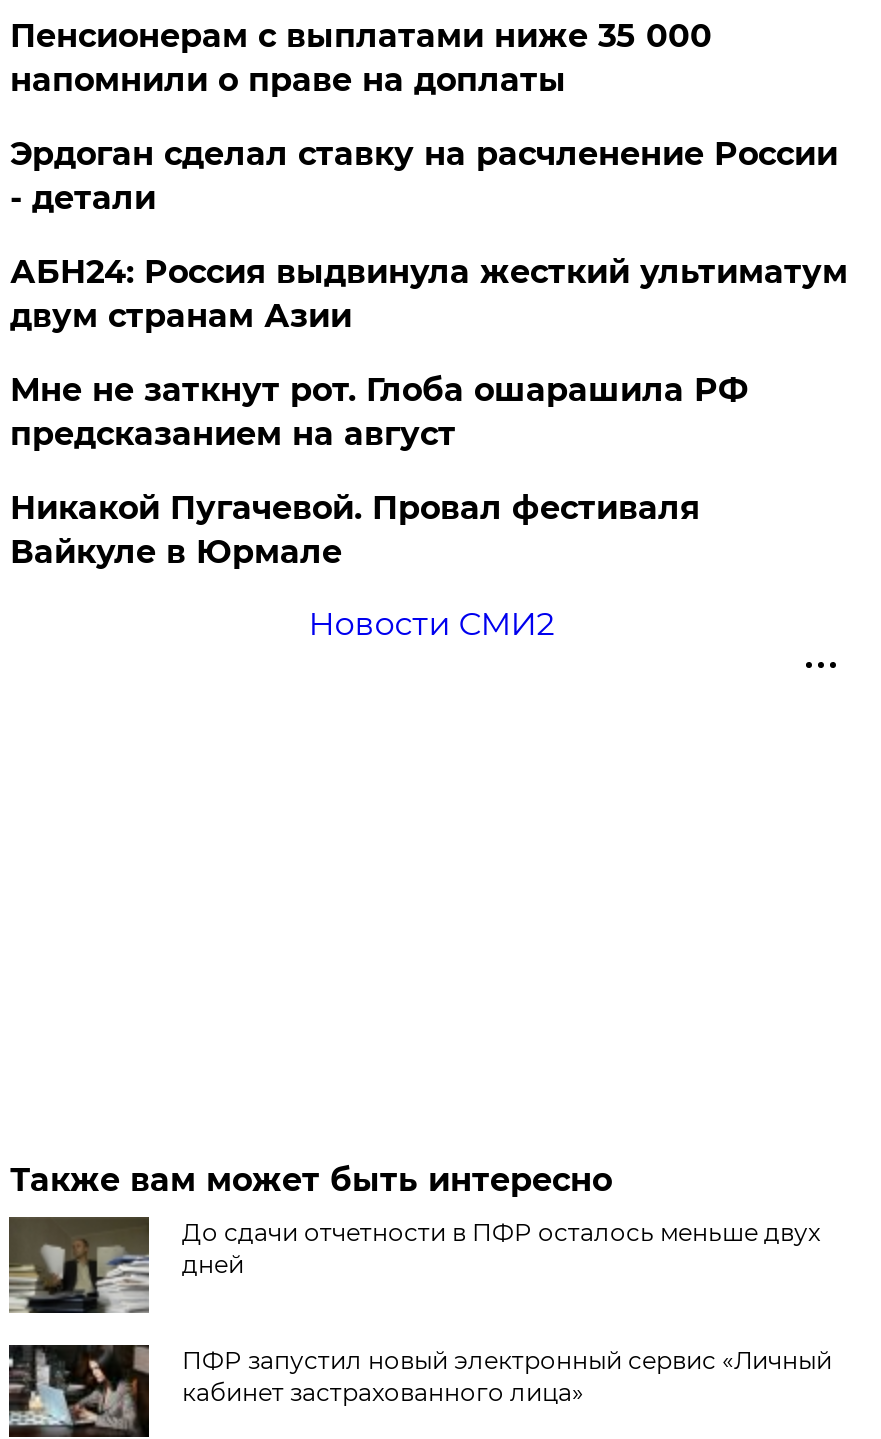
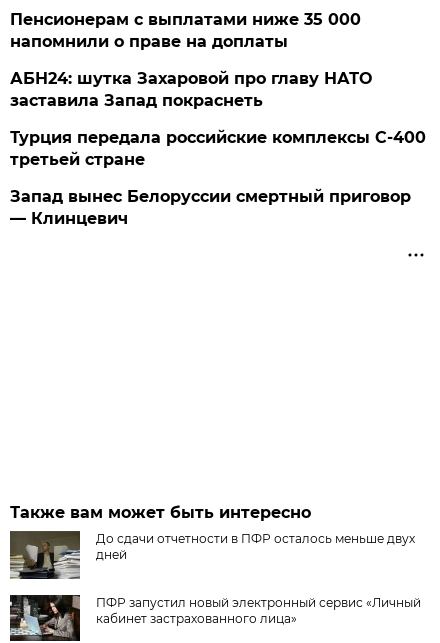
[10,135,848,643] Эрдоган сделал ставку на расчленение России | - детали | АБН24: Россия выдвинула жесткий ультиматум | двум странам Азии | Мне не заткнут рот. Глоба ошарашила РФ | предсказанием на август | Никакой Пугачевой. Провал фестиваля | Вайкуле в Юрмале | Новости СМИ2 -> [10,69,426,228] АБН24: шутка Захаровой про главу НАТО | заставила Запад покраснеть | Турция передала российские комплексы С-400 | третьей стране | Запад вынес Белоруссии смертный приговор | — Клинцевич

